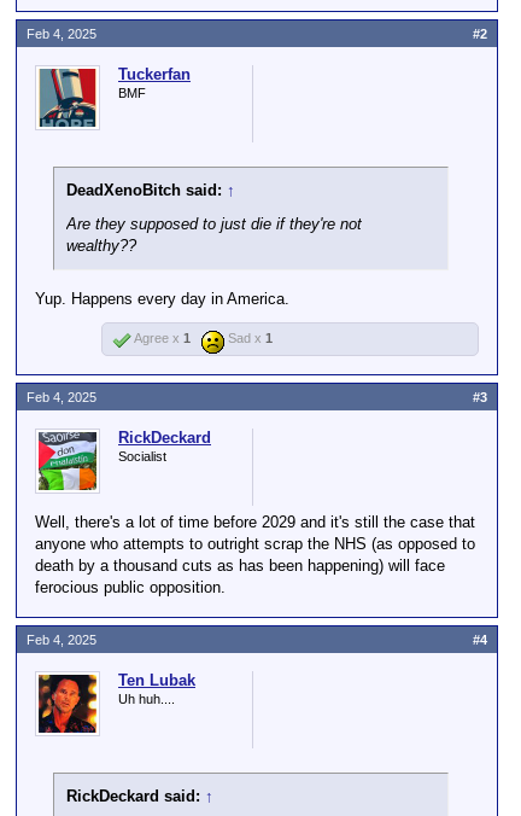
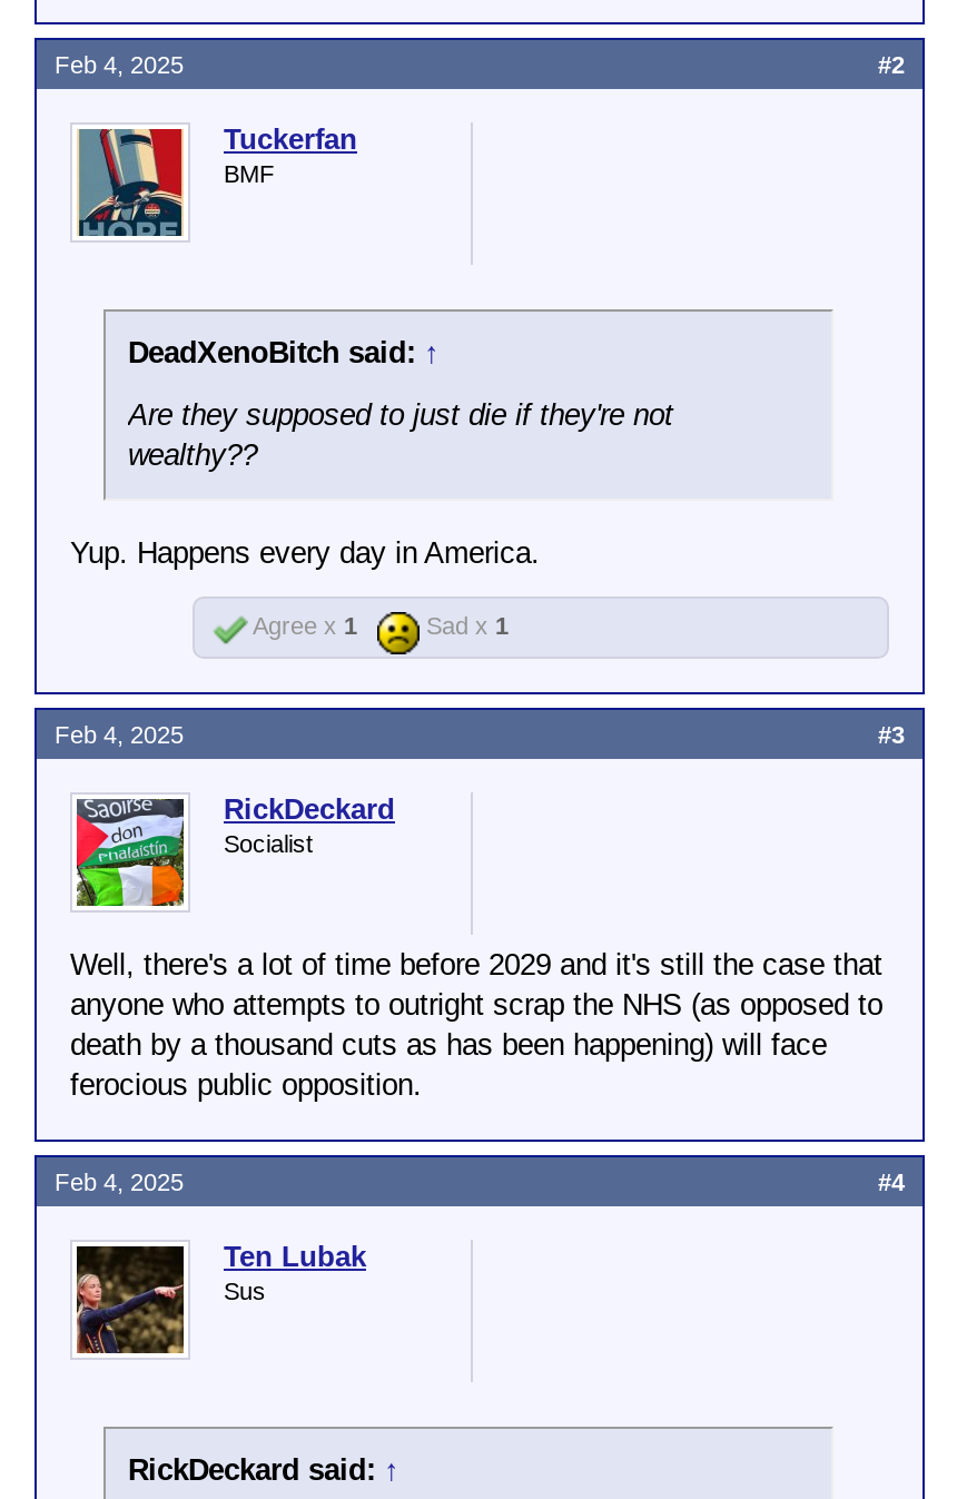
[37,674,175,734] [image] | Uh huh.... -> [75,1244,266,1355] [image] | Sus

